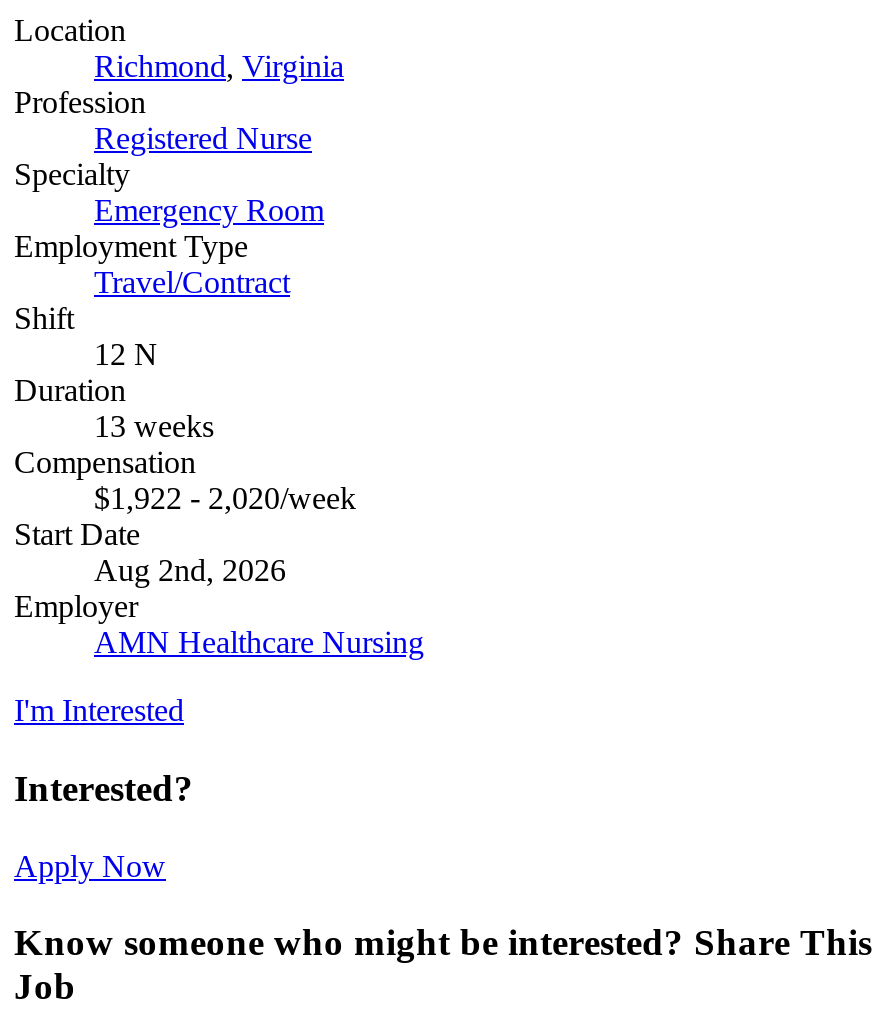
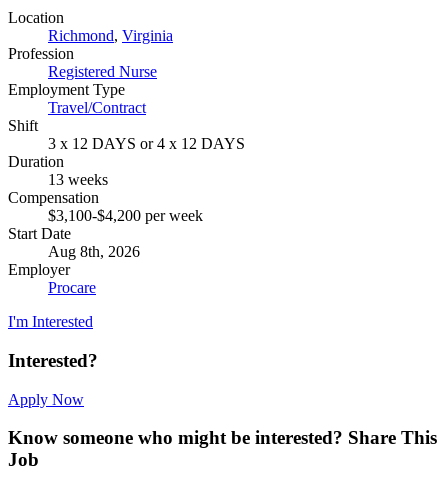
[14,158,324,228] Specialty | Emergency Room -> none
[94,338,158,372] 12 N -> [48,135,245,152] 3 x 12 DAYS or 4 x 12 DAYS
[94,482,356,516] $1,922 - 2,020/week -> [48,207,203,224] $3,100-$4,200 per week
[94,554,286,588] Aug 2nd, 2026 -> [48,243,140,260] Aug 8th, 2026
[94,626,424,660] AMN Healthcare Nursing -> [48,279,96,296] Procare

